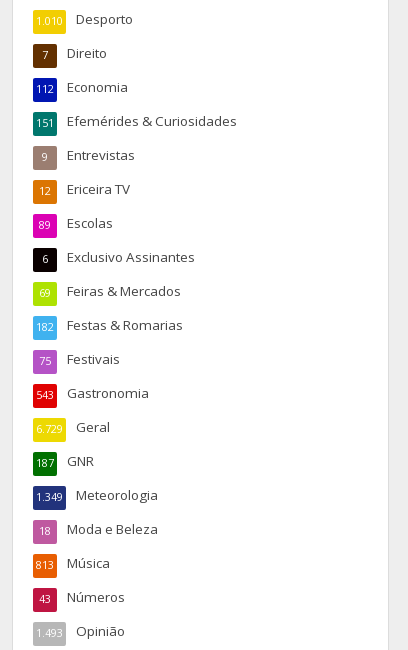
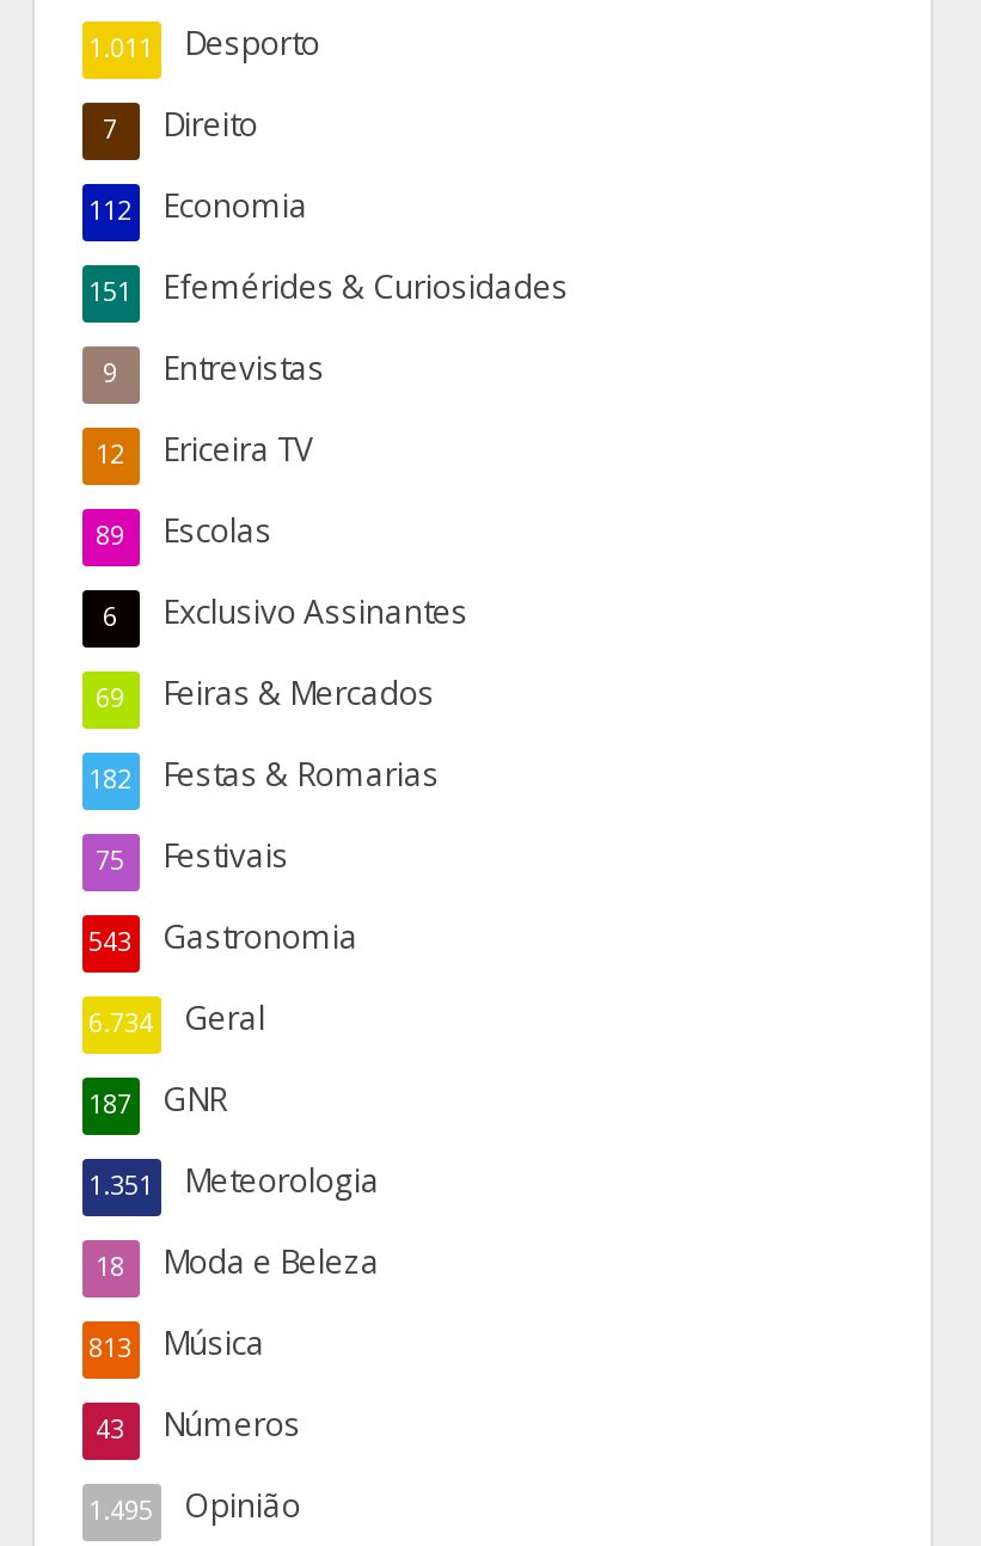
[35,10,132,28] 1.010 Desporto -> [88,22,320,65] 1.011 Desporto
[35,418,109,436] 6.729 Geral -> [88,996,265,1039] 6.734 Geral
[35,486,157,504] 1.349 Meteorologia -> [88,1159,380,1202] 1.351 Meteorologia
[35,622,124,640] 1.493 Opinião -> [88,1484,301,1527] 1.495 Opinião

